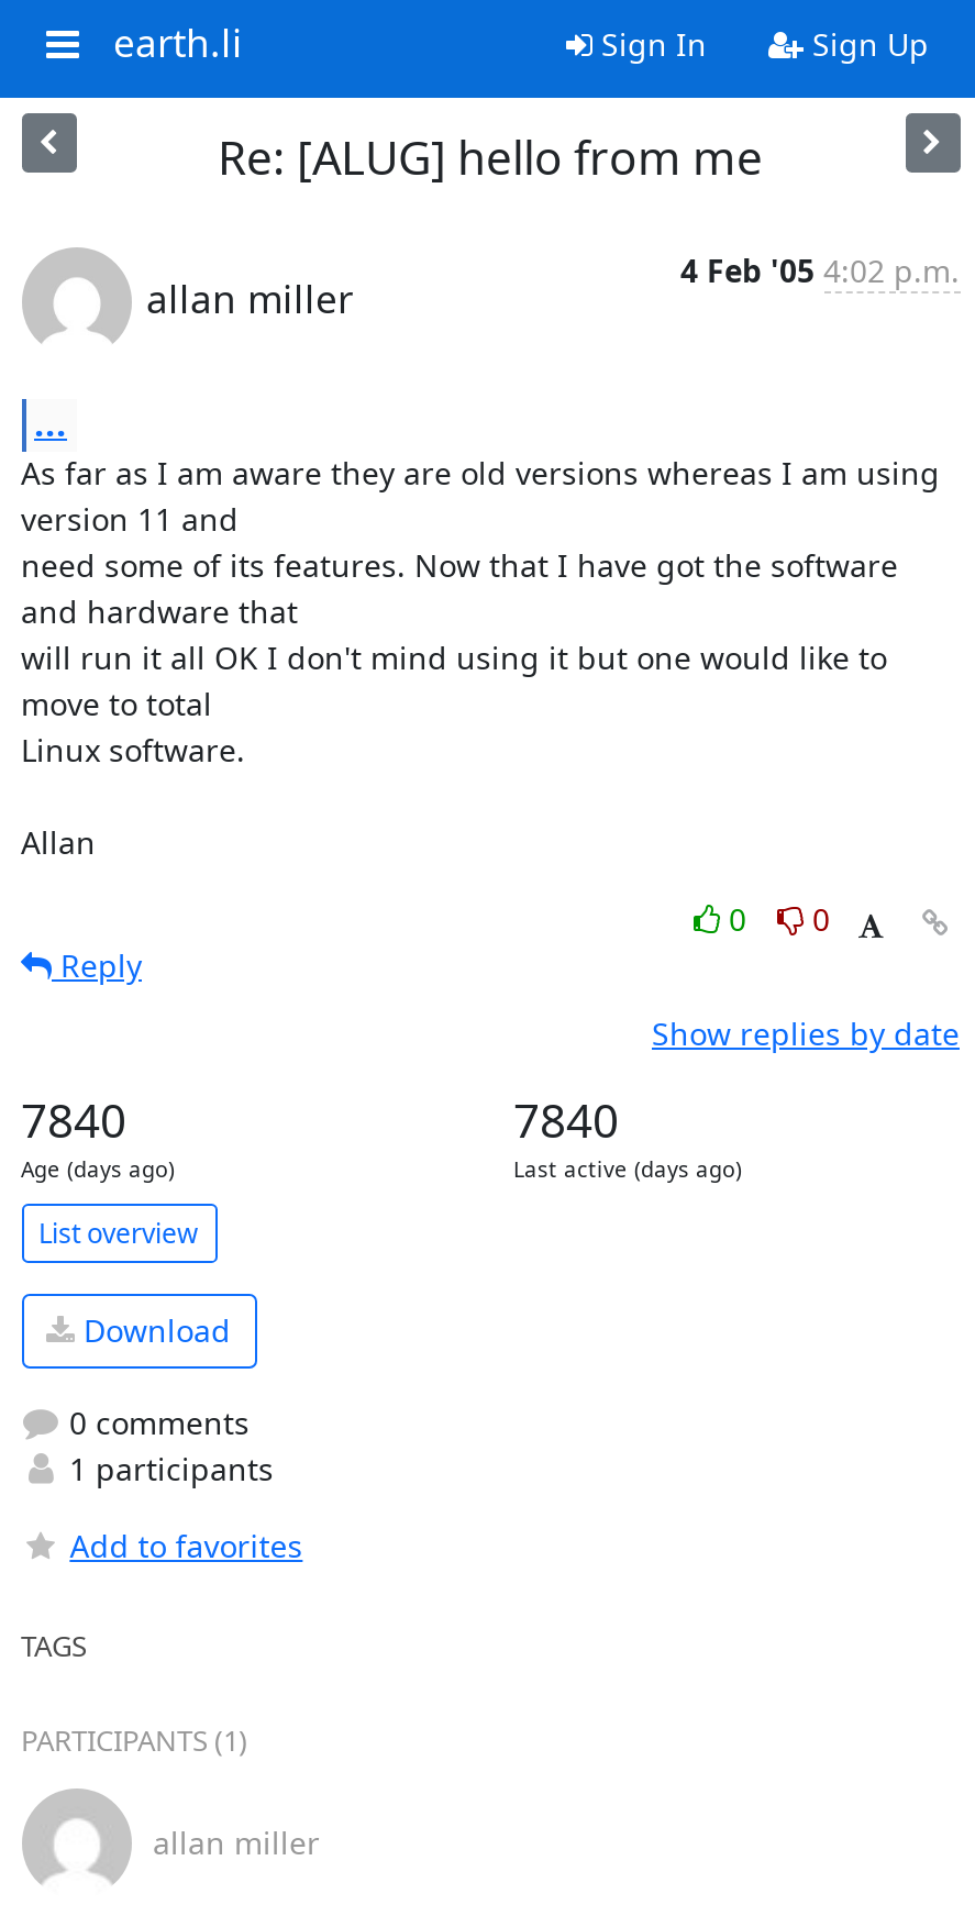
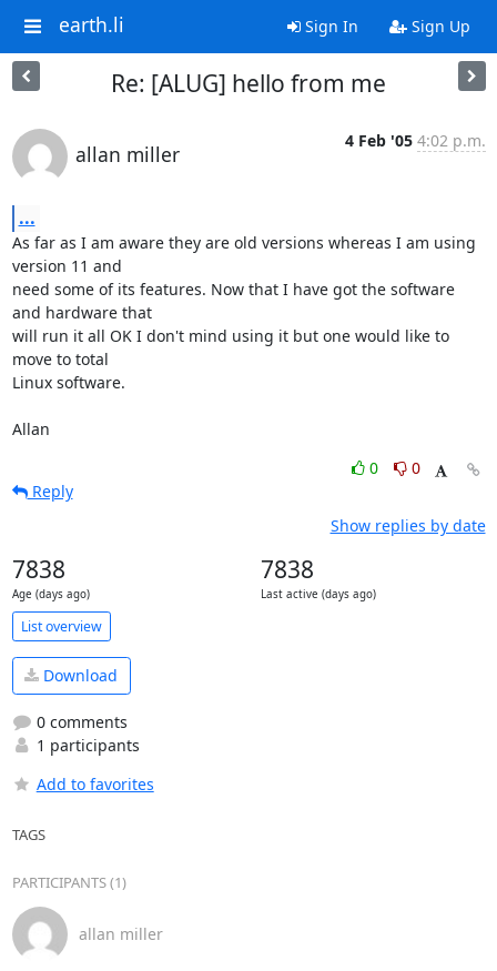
[21,1089,126,1151] 7840 -> [12,554,65,585] 7838
[513,1089,619,1151] 7840 -> [260,554,313,585] 7838

